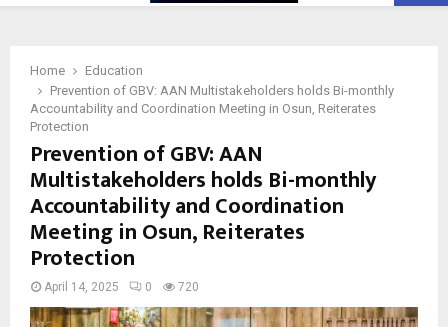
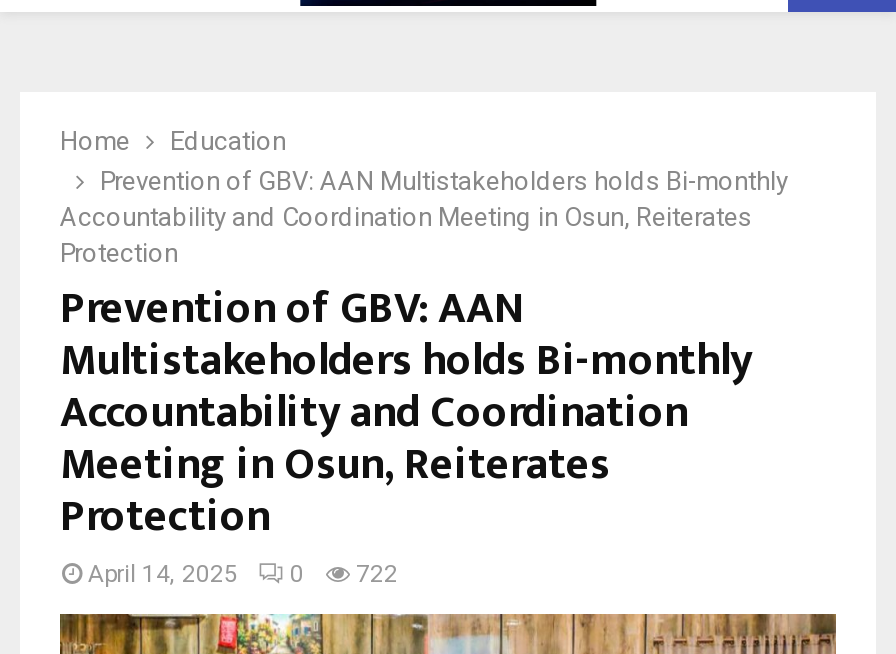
[44,280,199,294] April 14, 2025 0 720 -> [88,560,398,588] April 14, 2025 0 722

